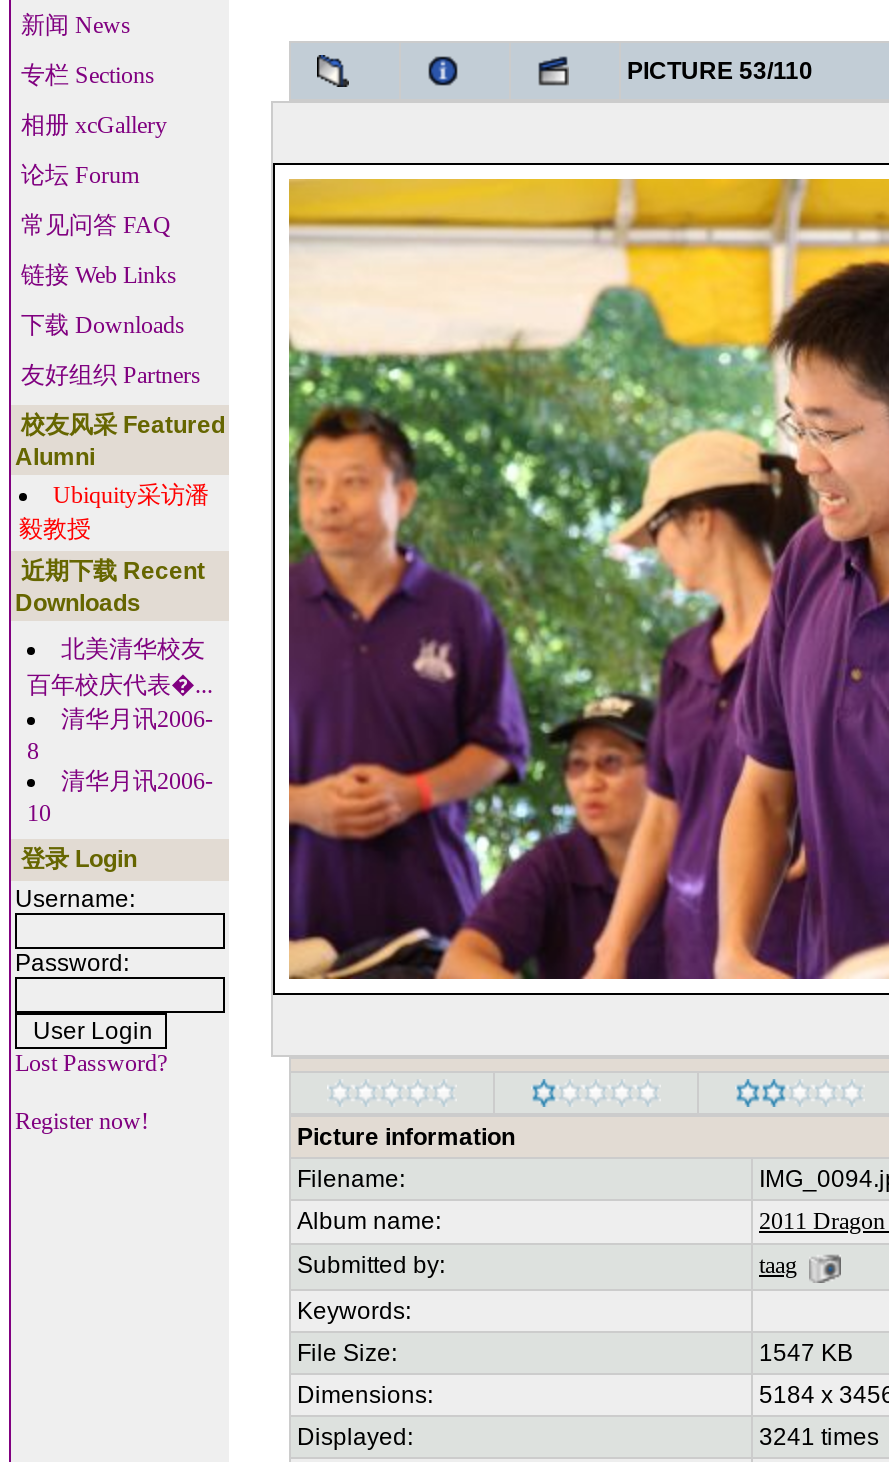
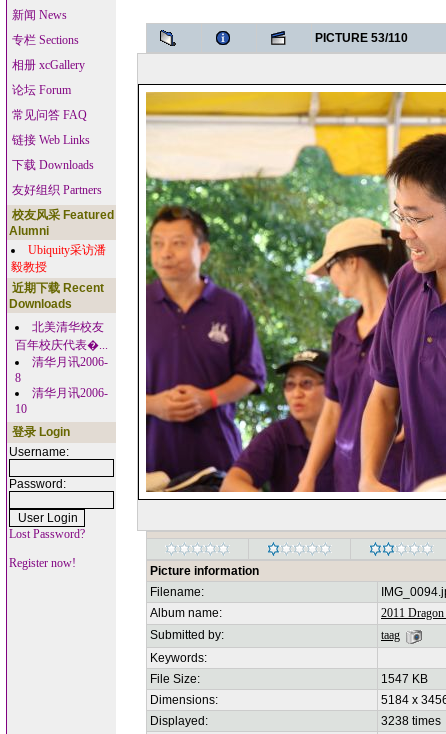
[759,1423,879,1451] 3241 times -> [381,714,441,728] 3238 times

